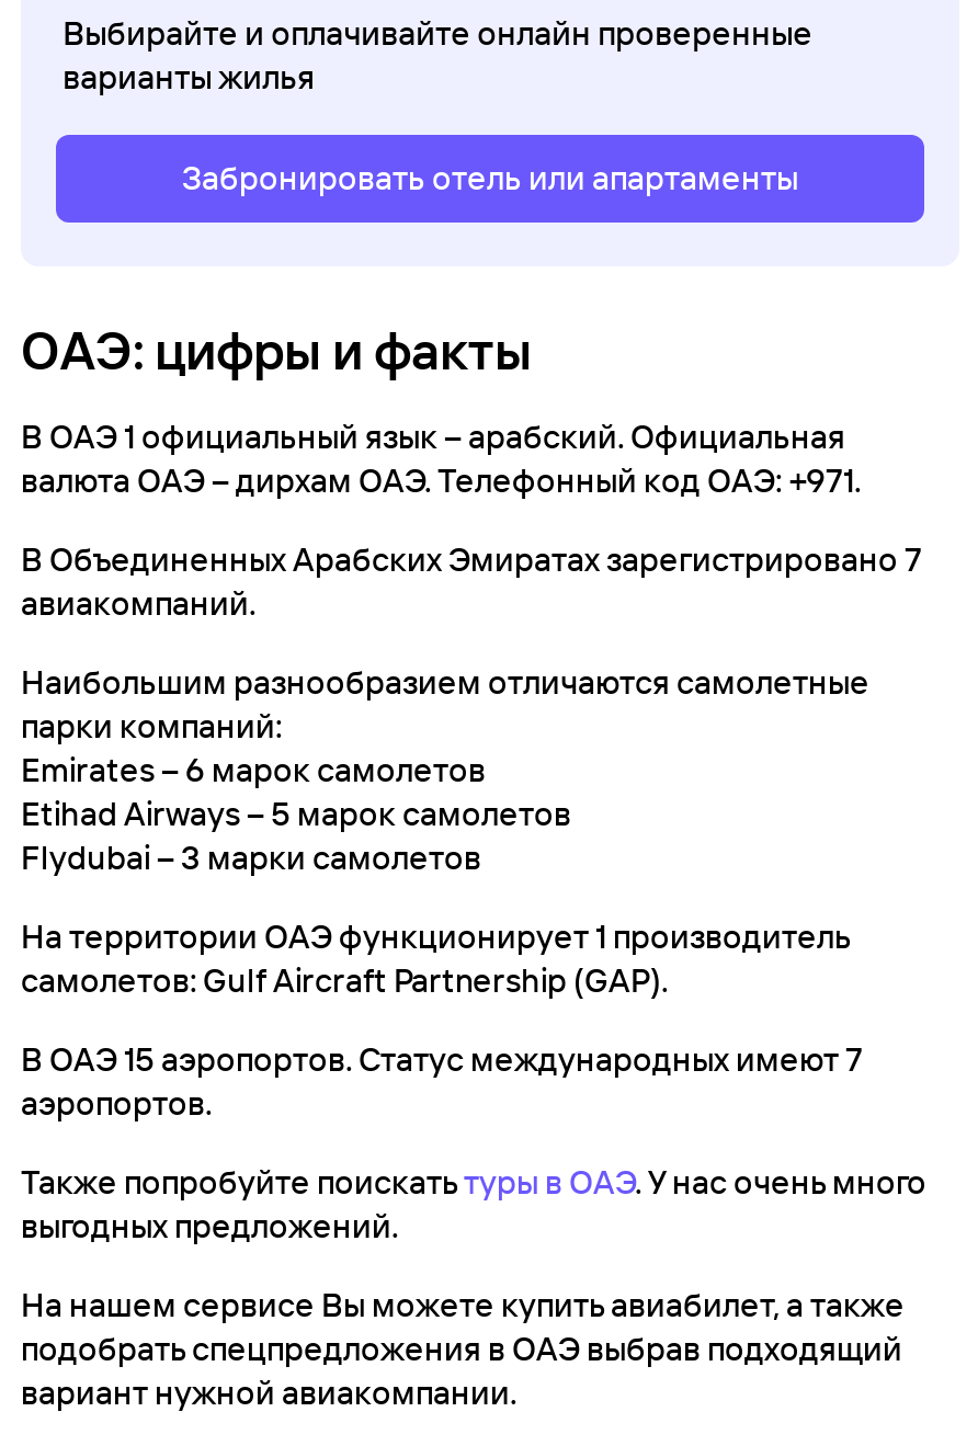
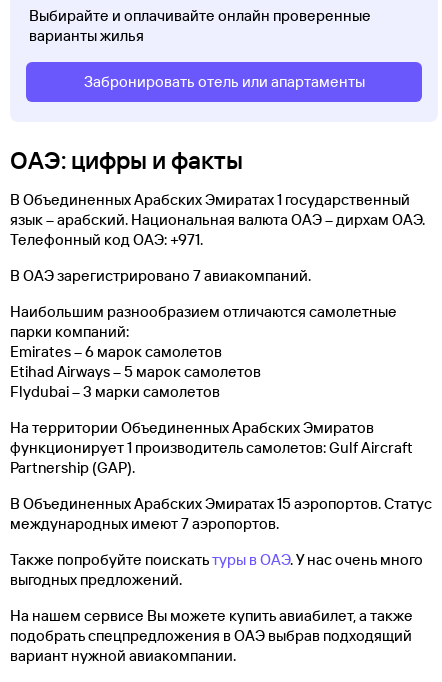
[21,415,861,501] В ОАЭ 1 официальный язык – арабский. Официальная | валюта ОАЭ – дирхам ОАЭ. Телефонный код ОАЭ: +971. -> [10,190,425,249] В Объединенных Арабских Эмиратах 1 государственный | язык – арабский. Национальная валюта ОАЭ – дирхам ОАЭ. | Телефонный код ОАЭ: +971.
[21,538,922,624] В Объединенных Арабских Эмиратах зарегистрировано 7 | авиакомпаний. -> [10,266,311,285] В ОАЭ зарегистрировано 7 авиакомпаний.
[21,915,850,1001] На территории ОАЭ функционирует 1 производитель | самолетов: Gulf Aircraft Partnership (GAP). -> [10,418,413,477] На территории Объединенных Арабских Эмиратов | функционирует 1 производитель самолетов: Gulf Aircraft | Partnership (GAP).
[21,1038,863,1124] В ОАЭ 15 аэропортов. Статус международных имеют 7 | аэропортов. -> [10,494,432,533] В Объединенных Арабских Эмиратах 15 аэропортов. Статус | международных имеют 7 аэропортов.

